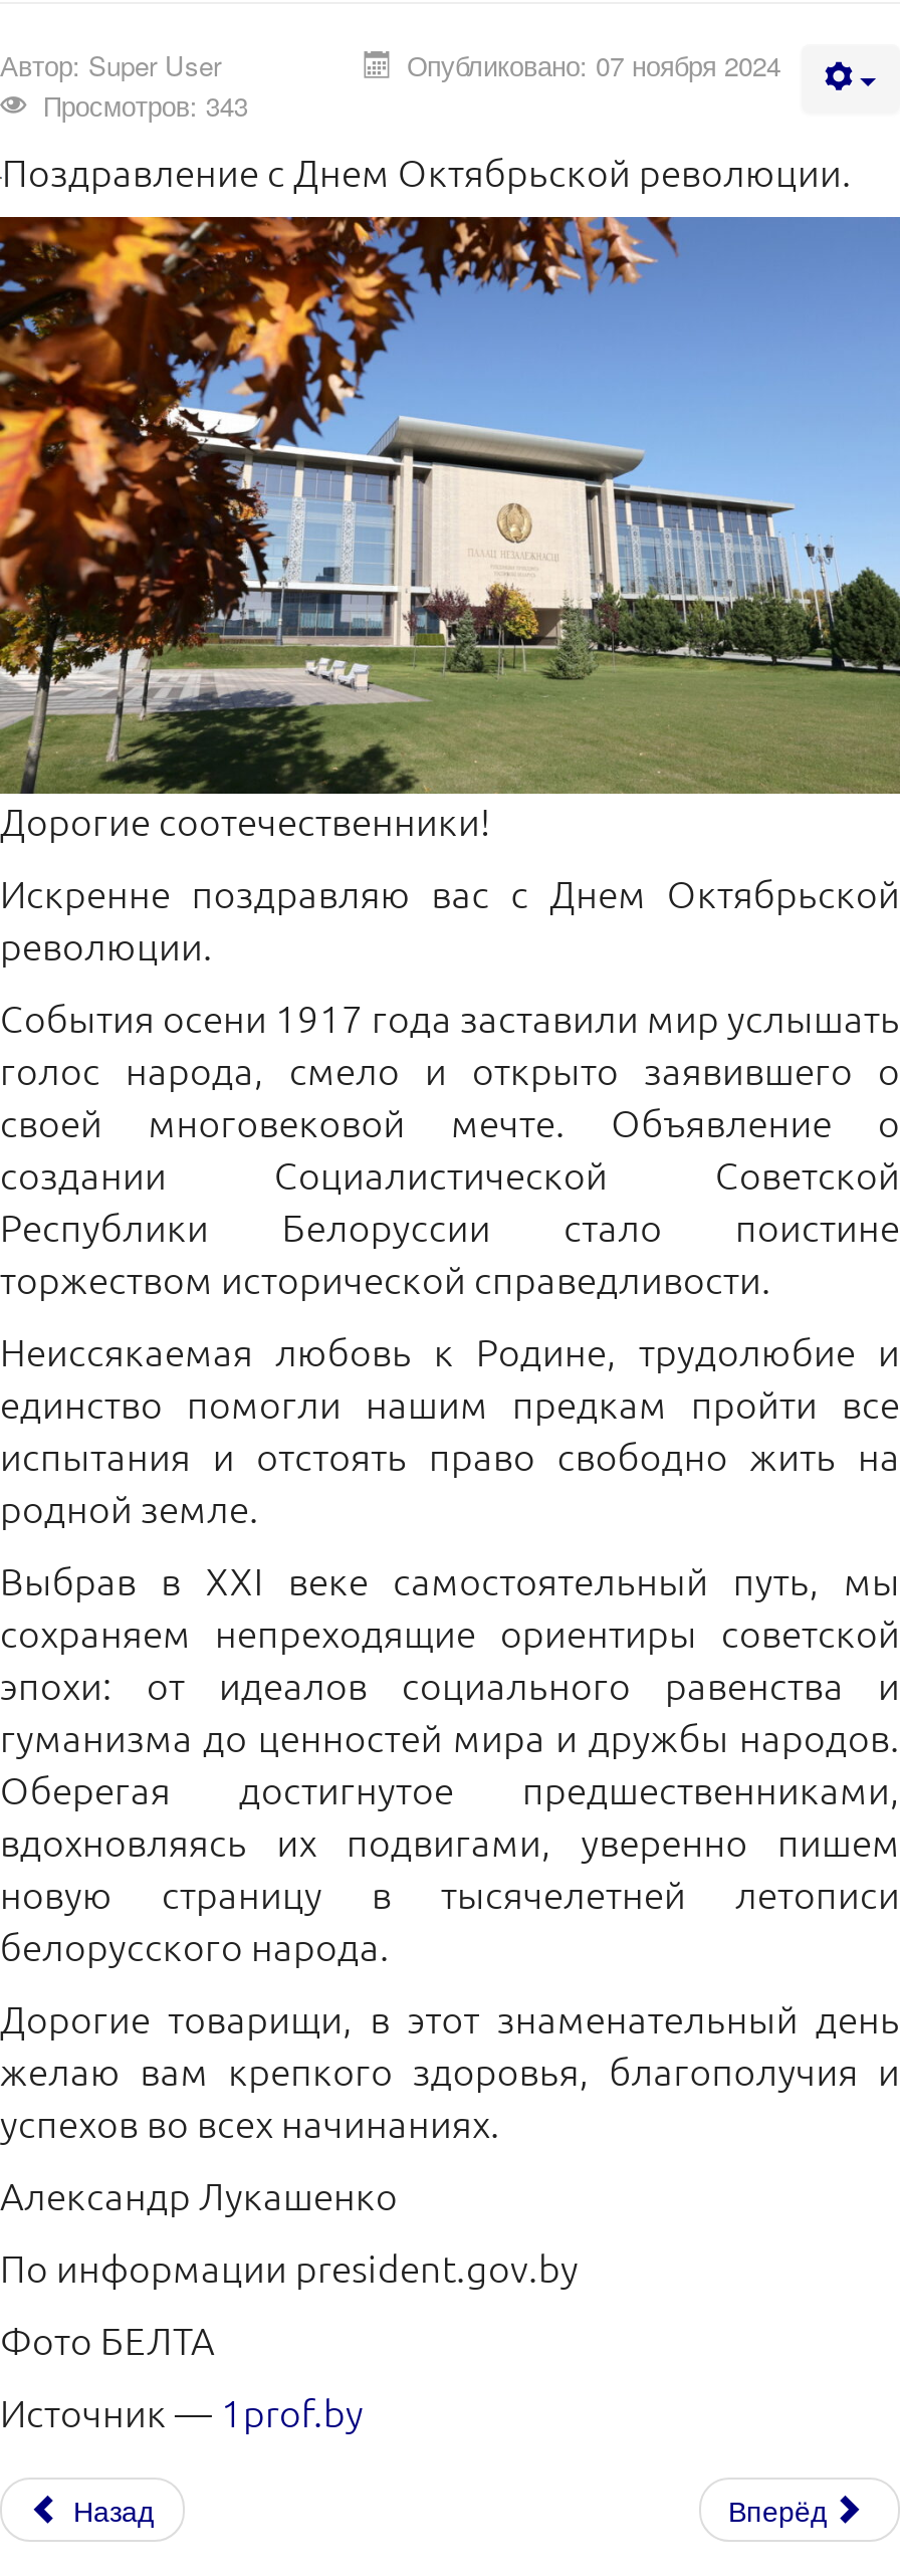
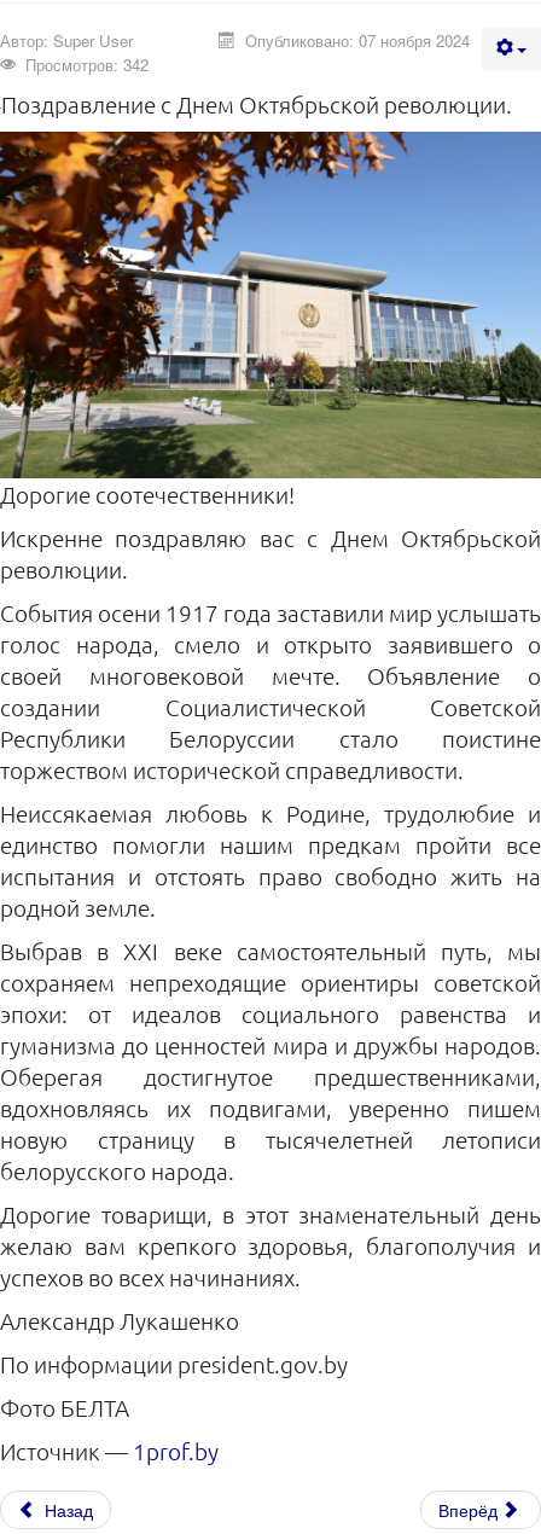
[43,86,248,124] Просмотров: 343 -> [26,53,149,76] Просмотров: 342

